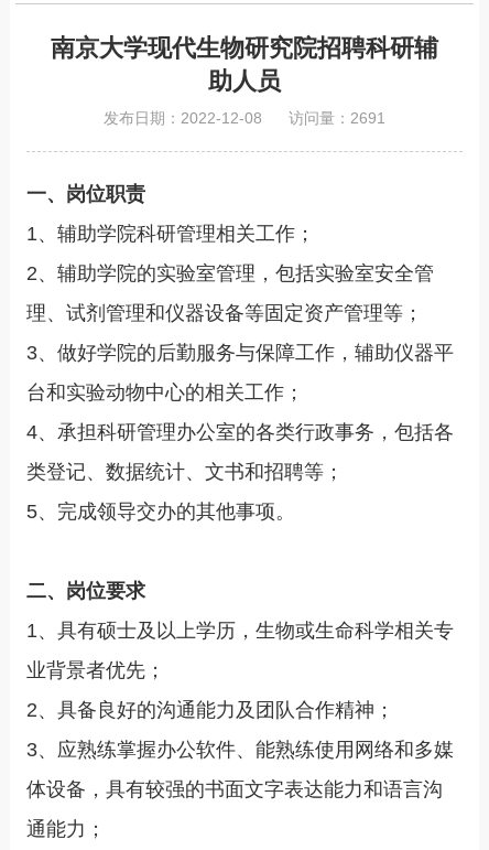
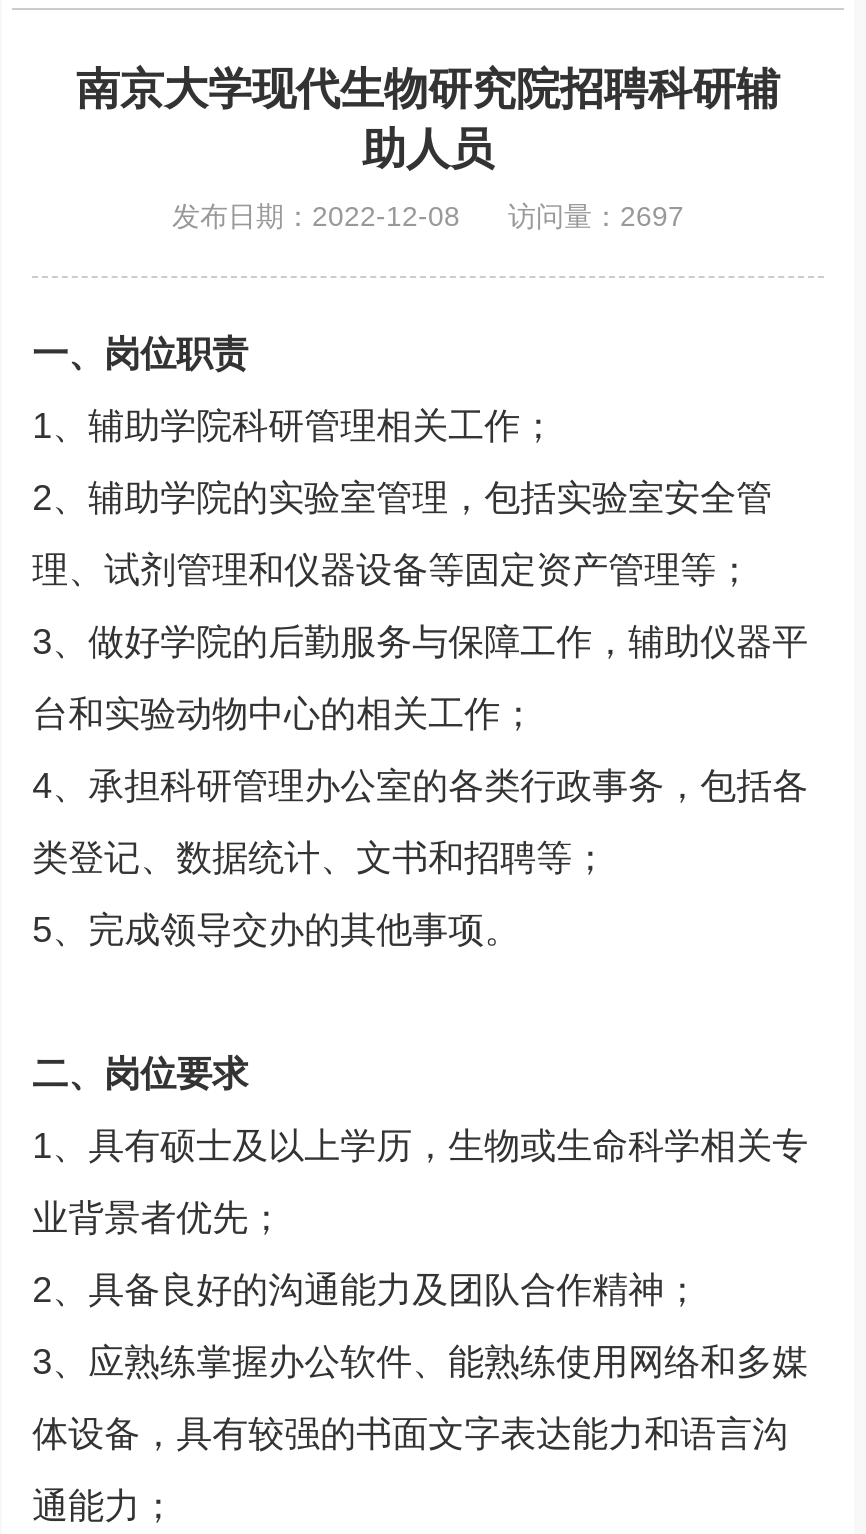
[104,109,385,126] 发布日期：2022-12-08 访问量：2691 -> [172,199,684,231] 发布日期：2022-12-08 访问量：2697

